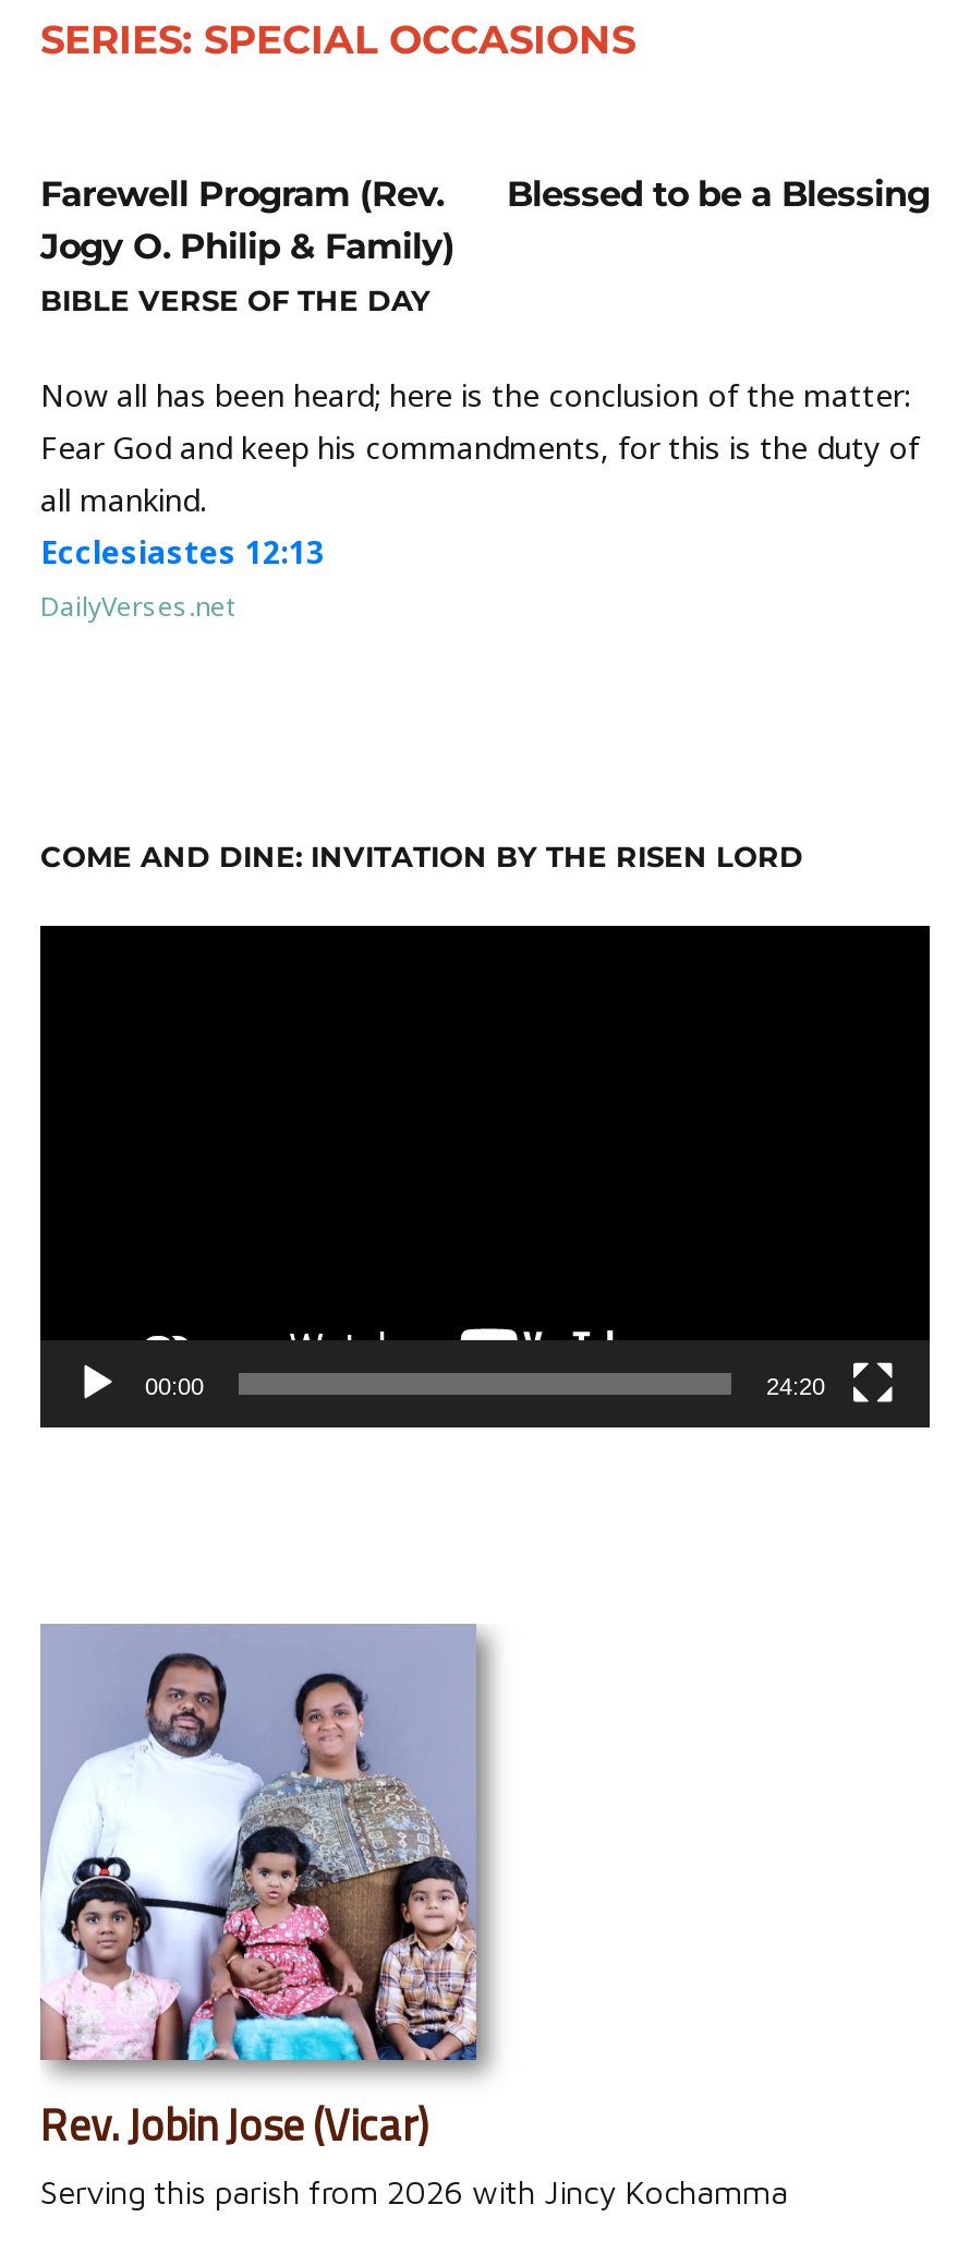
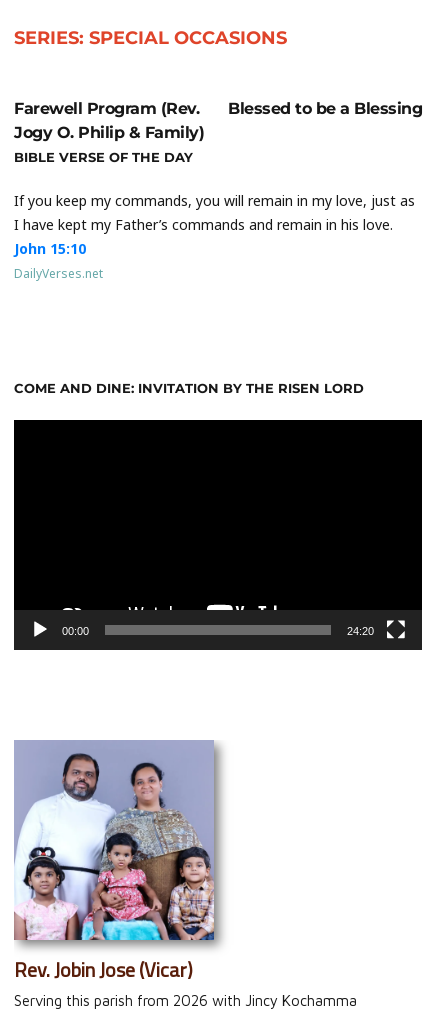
[40,374,919,573] Now all has been heard; here is the conclusion of the matter: | Fear God and keep his commandments, for this is the duty of | all mankind. | Ecclesiastes 12:13 -> [14,191,415,258] If you keep my commands, you will remain in my love, just as | I have kept my Father’s commands and remain in his love. | John 15:10

